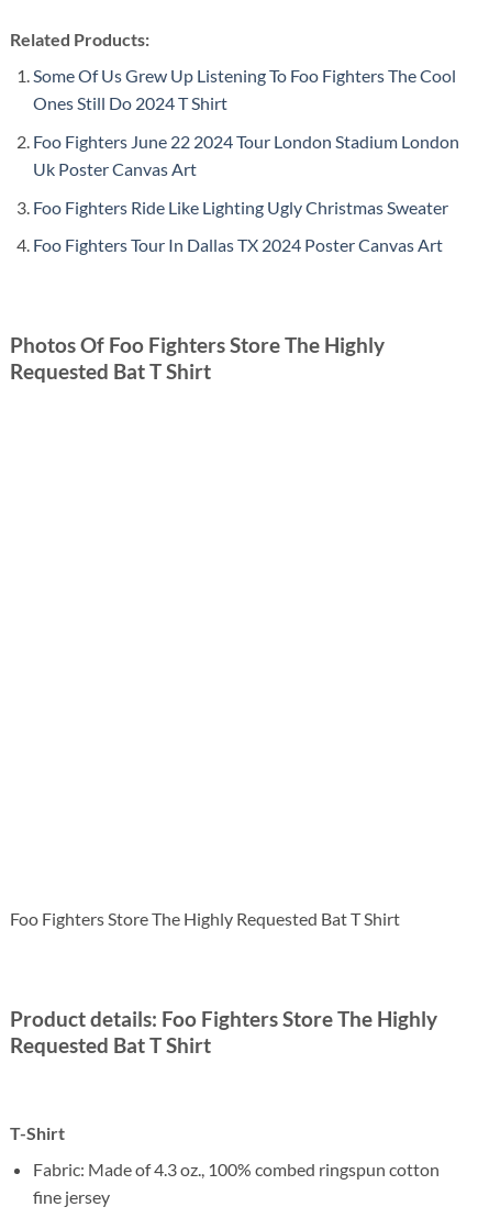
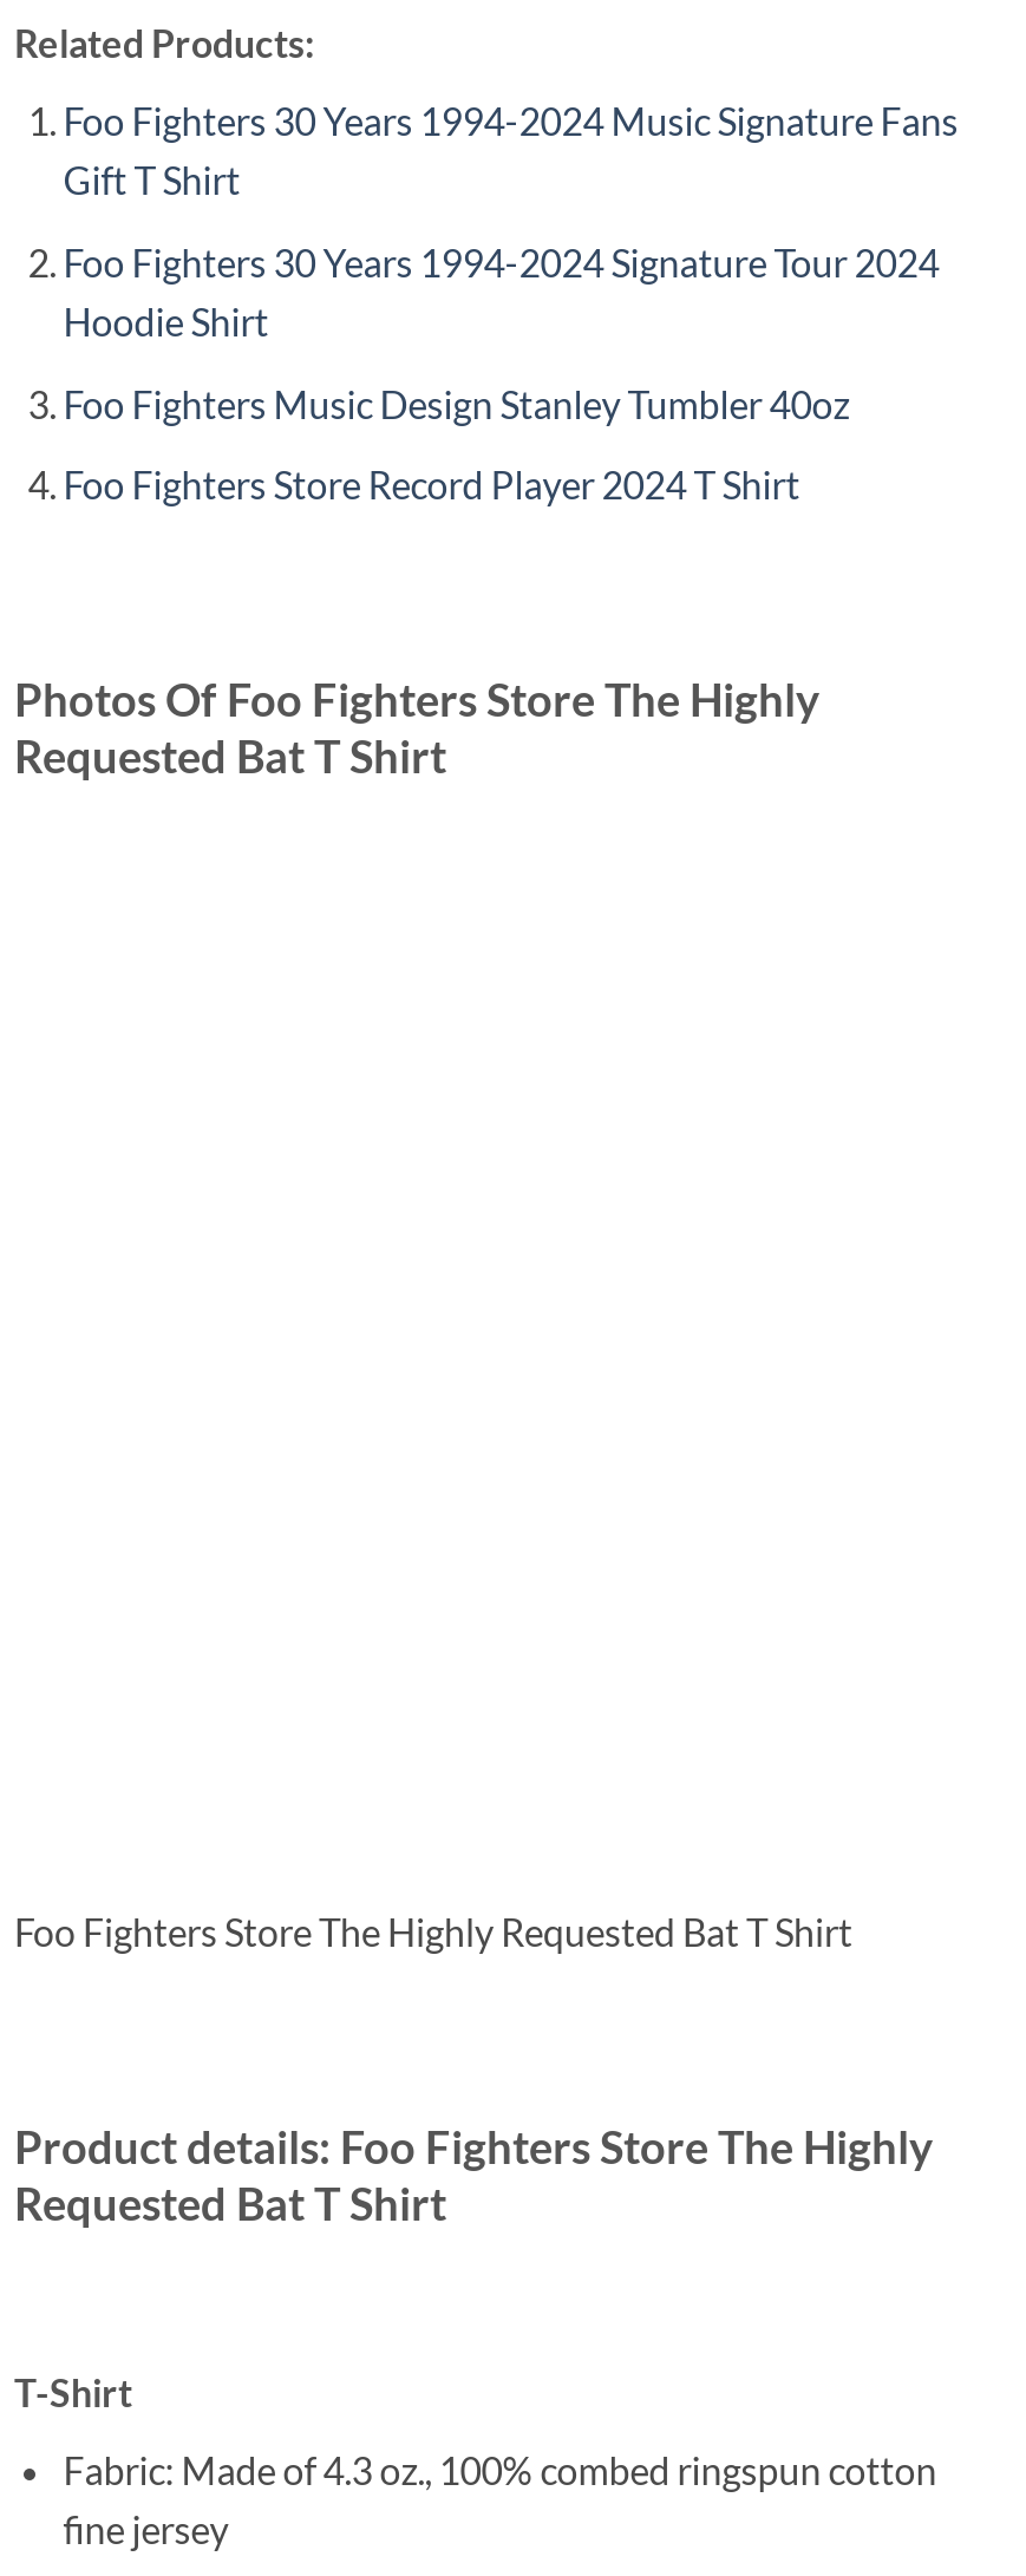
[33,65,456,114] Some Of Us Grew Up Listening To Foo Fighters The Cool | Ones Still Do 2024 T Shirt -> [63,99,958,203] Foo Fighters 30 Years 1994-2024 Music Signature Fans | Gift T Shirt
[33,131,459,179] Foo Fighters June 22 2024 Tour London Stadium London | Uk Poster Canvas Art -> [63,240,939,344] Foo Fighters 30 Years 1994-2024 Signature Tour 2024 | Hoodie Shirt
[33,196,448,217] Foo Fighters Ride Like Lighting Ugly Christmas Sweater -> [63,380,850,425] Foo Fighters Music Design Stanley Tumbler 40oz
[33,234,443,255] Foo Fighters Tour In Dallas TX 2024 Poster Canvas Art -> [63,462,800,507] Foo Fighters Store Record Player 2024 T Shirt

